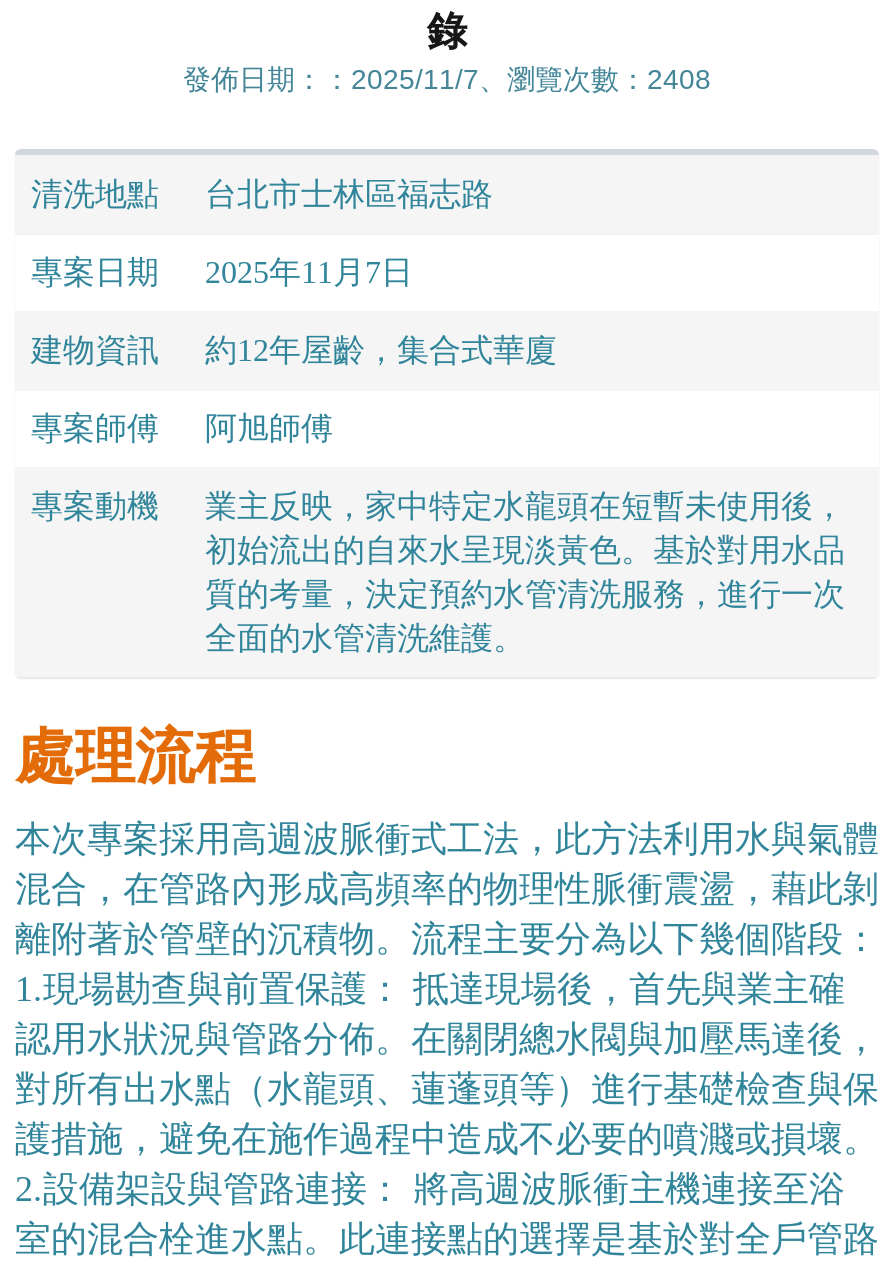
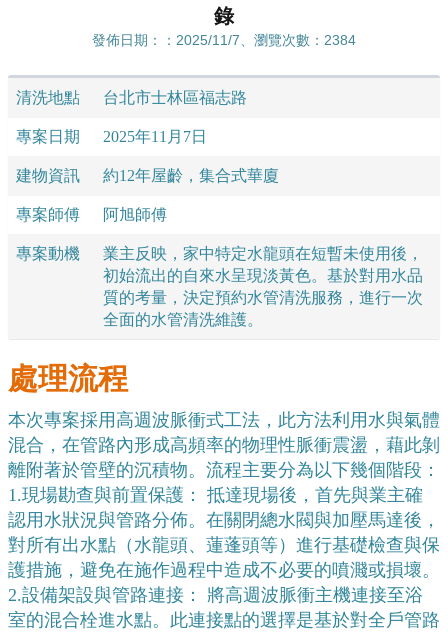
[183,63,711,95] 發佈日期：：2025/11/7、瀏覽次數：2408 -> [92,32,356,48] 發佈日期：：2025/11/7、瀏覽次數：2384

